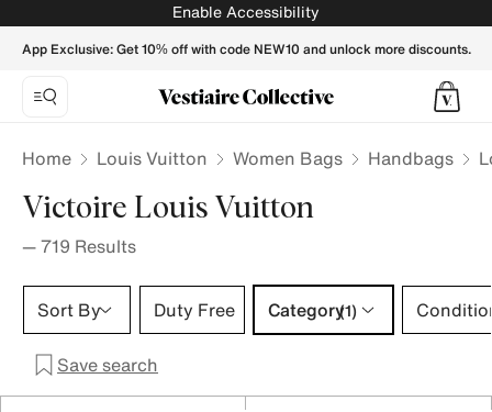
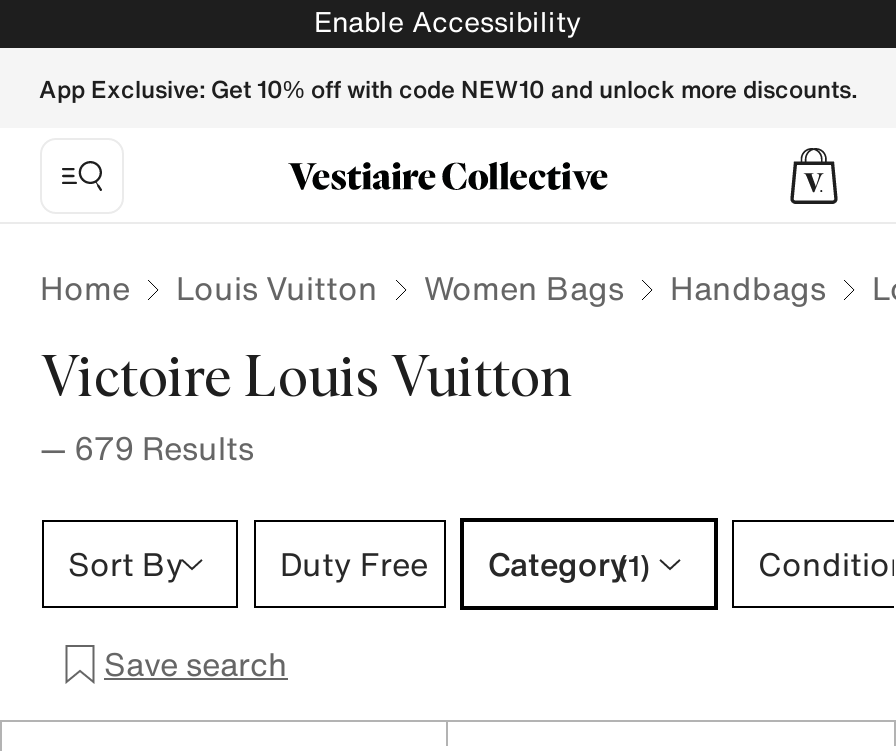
[22,233,136,259] — 719 Results -> [40,424,254,472] — 679 Results

